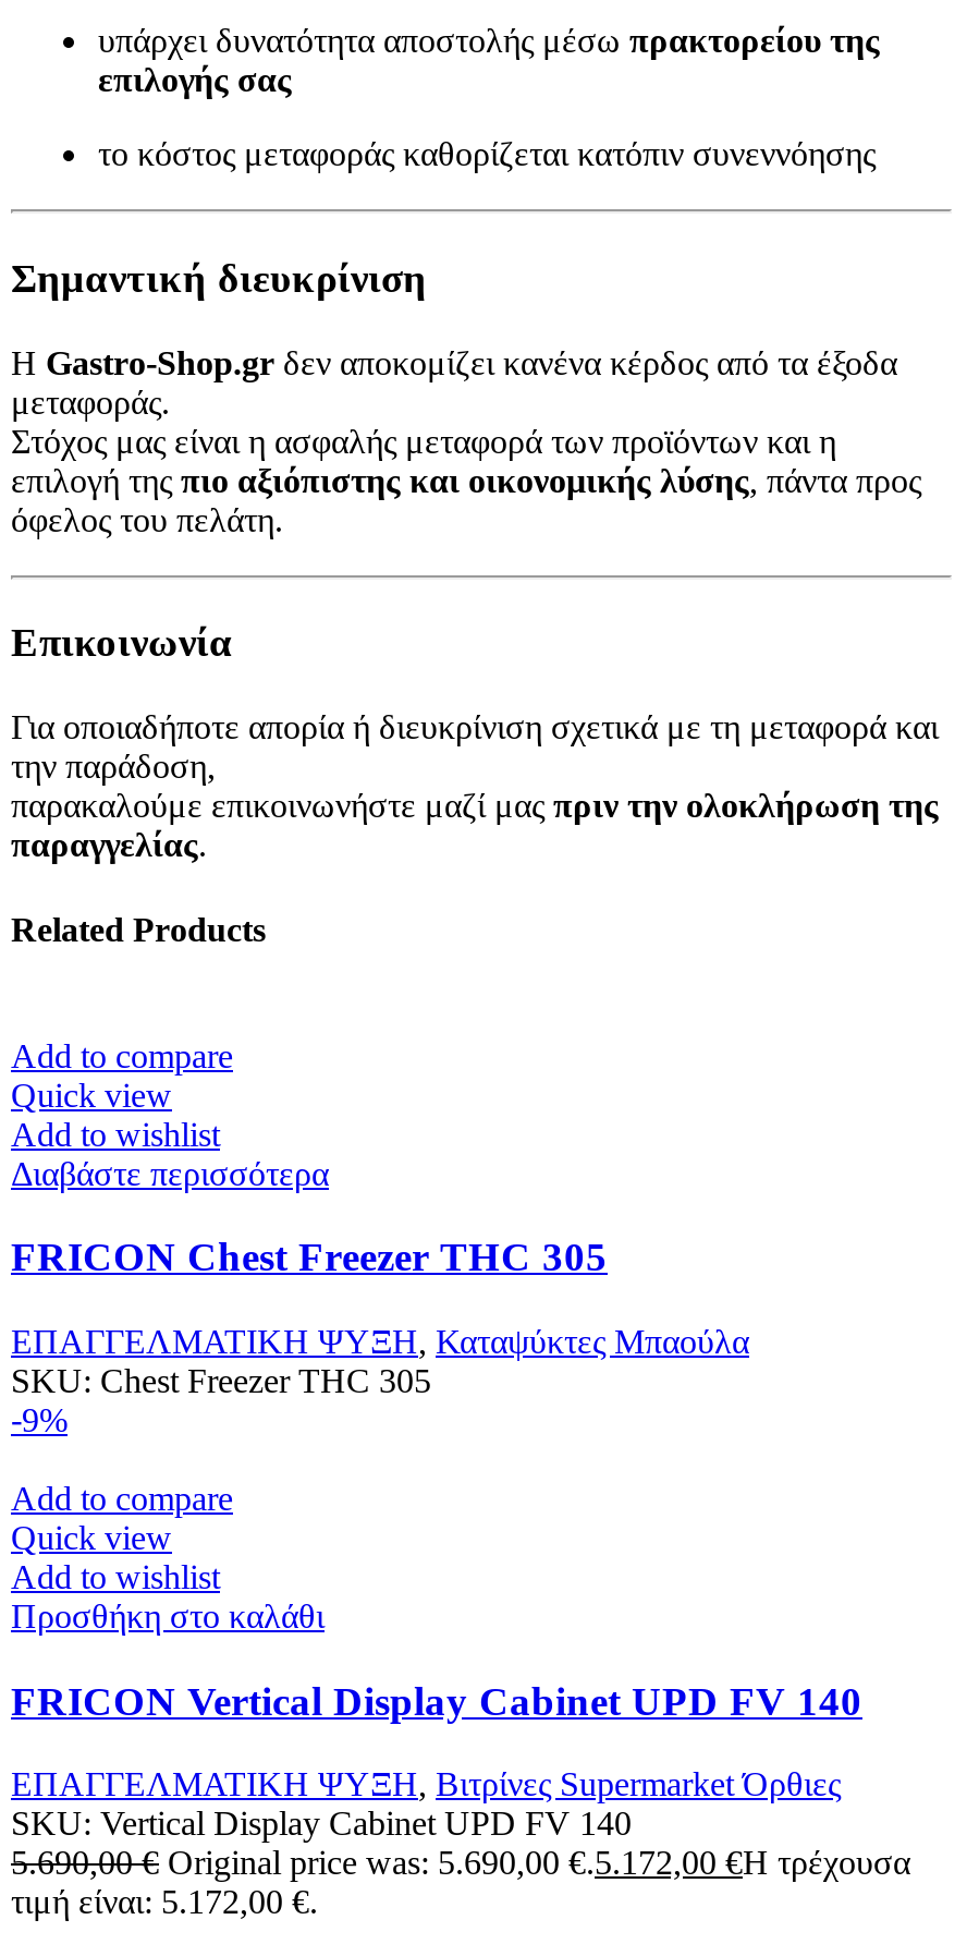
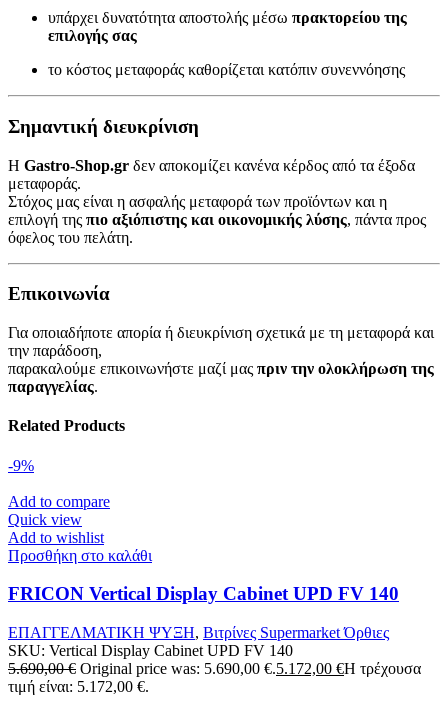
[11,1037,749,1399] Add to compare | Quick view | Add to wishlist | Διαβάστε περισσότερα | FRICON Chest Freezer THC 305 | ΕΠΑΓΓΕΛΜΑΤΙΚΗ ΨΥΞΗ, Καταψύκτες Μπαούλα | SKU: Chest Freezer THC 305 -> none

